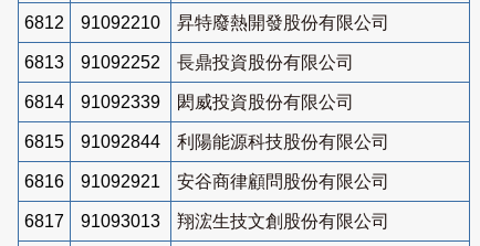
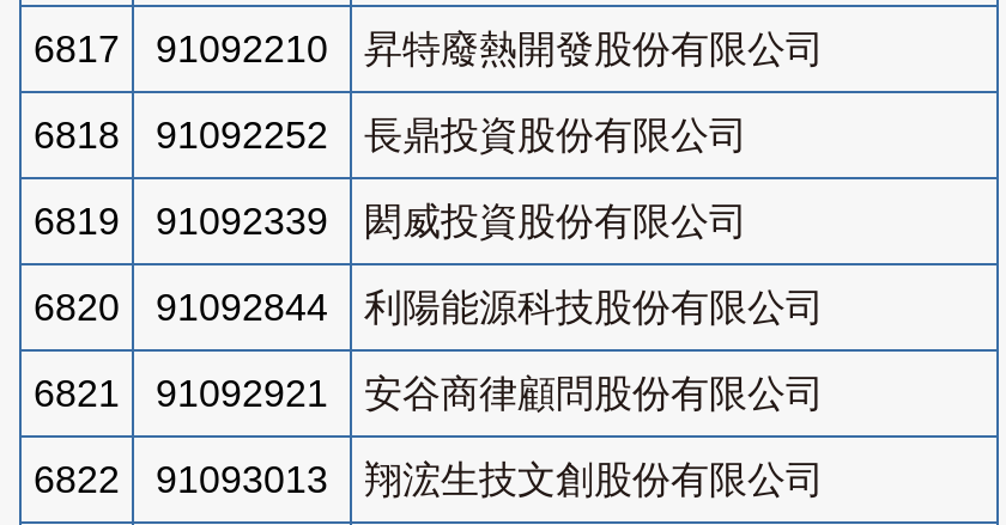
[24,13,389,32] 6812 91092210 昇特廢熱開發股份有限公司 -> [34,28,824,69] 6817 91092210 昇特廢熱開發股份有限公司
[24,53,354,72] 6813 91092252 長鼎投資股份有限公司 -> [34,115,747,155] 6818 91092252 長鼎投資股份有限公司
[24,93,354,111] 6814 91092339 閎威投資股份有限公司 -> [34,201,747,241] 6819 91092339 閎威投資股份有限公司
[24,132,389,151] 6815 91092844 利陽能源科技股份有限公司 -> [34,287,824,327] 6820 91092844 利陽能源科技股份有限公司
[24,172,389,191] 6816 91092921 安谷商律顧問股份有限公司 -> [34,373,824,414] 6821 91092921 安谷商律顧問股份有限公司
[24,212,389,230] 6817 91093013 翔浤生技文創股份有限公司 -> [34,459,824,500] 6822 91093013 翔浤生技文創股份有限公司

